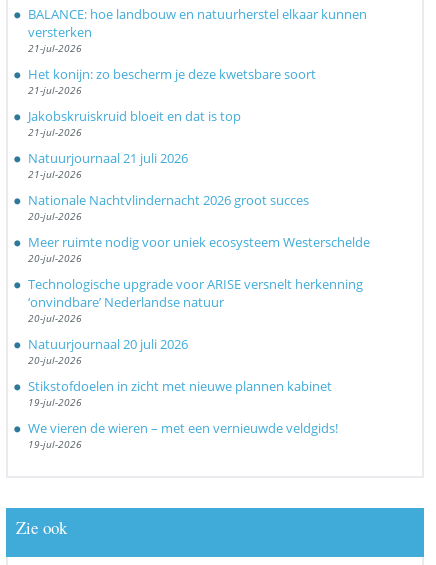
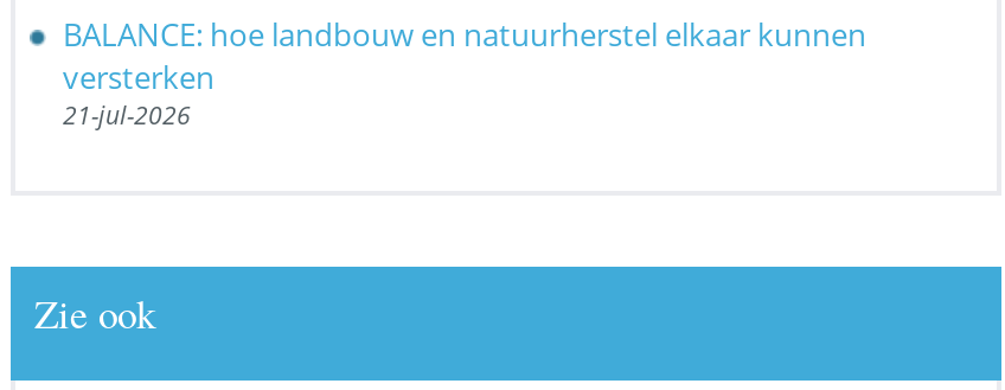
[28,65,370,451] Het konijn: zo bescherm je deze kwetsbare soort | 21-jul-2026 | Jakobskruiskruid bloeit en dat is top | 21-jul-2026 | Natuurjournaal 21 juli 2026 | 21-jul-2026 | Nationale Nachtvlindernacht 2026 groot succes | 20-jul-2026 | Meer ruimte nodig voor uniek ecosysteem Westerschelde | 20-jul-2026 | Technologische upgrade voor ARISE versnelt herkenning | ‘onvindbare’ Nederlandse natuur | 20-jul-2026 | Natuurjournaal 20 juli 2026 | 20-jul-2026 | Stikstofdoelen in zicht met nieuwe plannen kabinet | 19-jul-2026 | We vieren de wieren – met een vernieuwde veldgids! | 19-jul-2026 -> none

